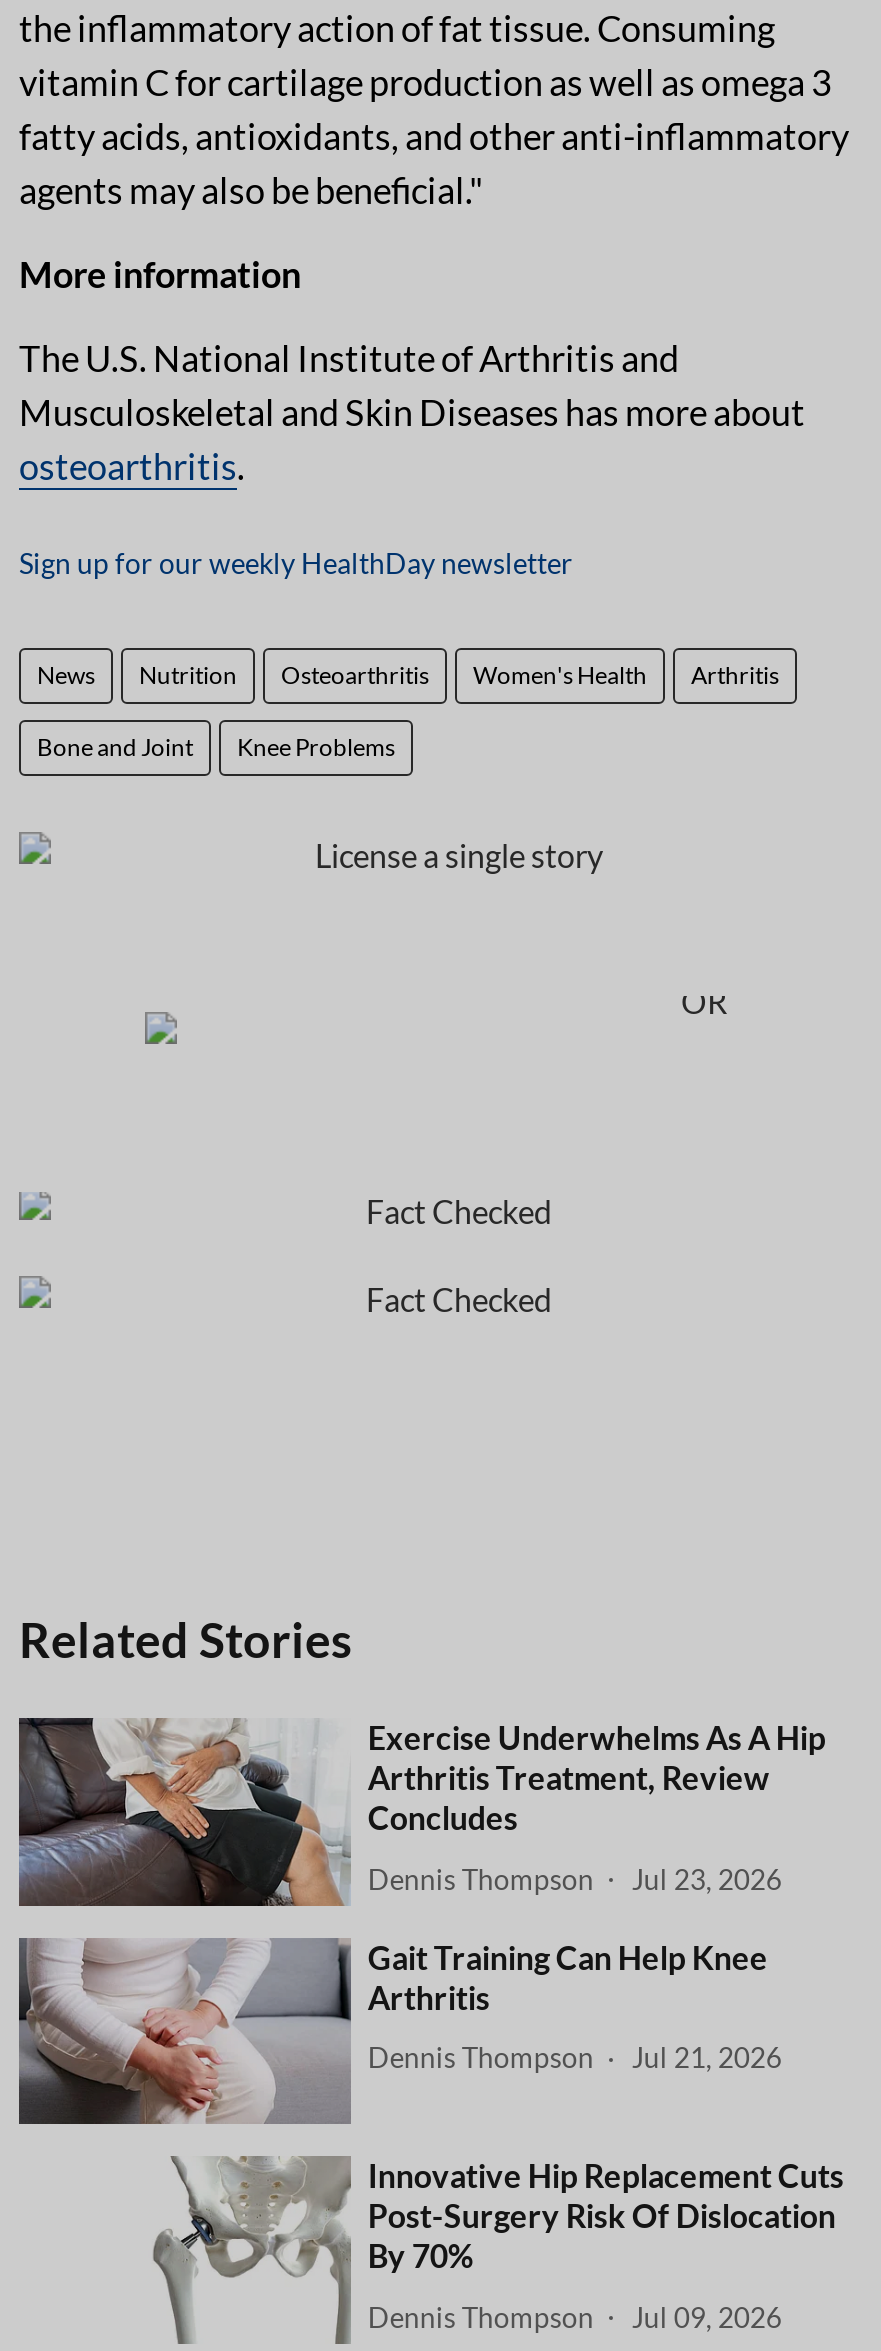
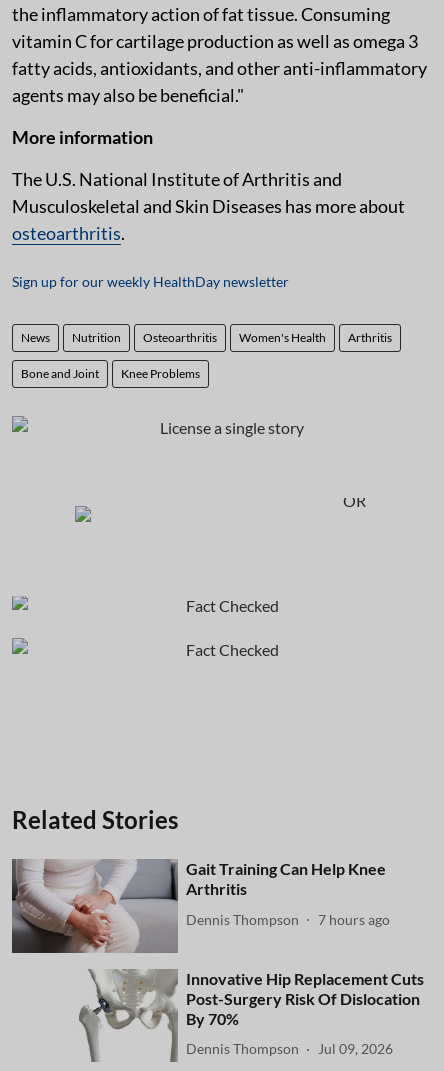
[17,1714,826,1908] [image] | Exercise Underwhelms As A Hip | Arthritis Treatment, Review | Concludes | Dennis Thompson | Jul 23, 2026 -> none
[368,2040,782,2074] Dennis Thompson Jul 21, 2026 -> [186,910,390,927] Dennis Thompson 7 hours ago

